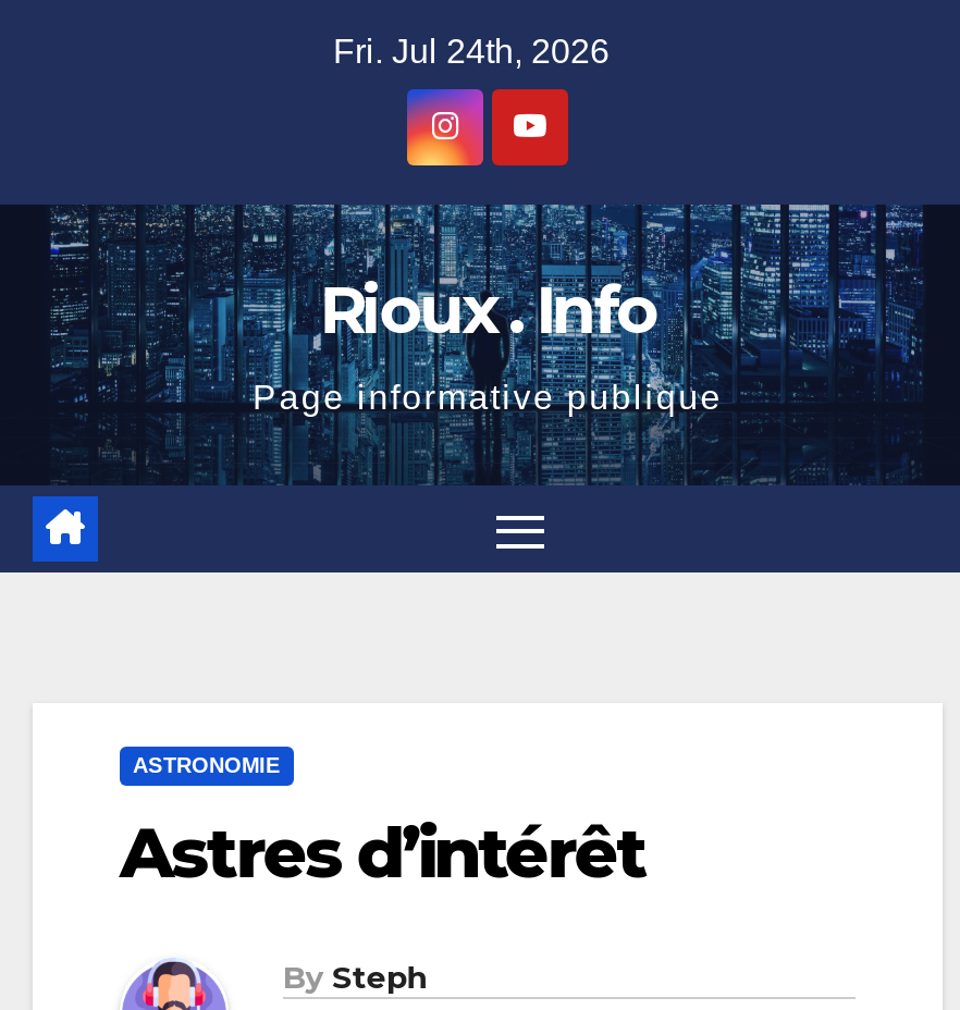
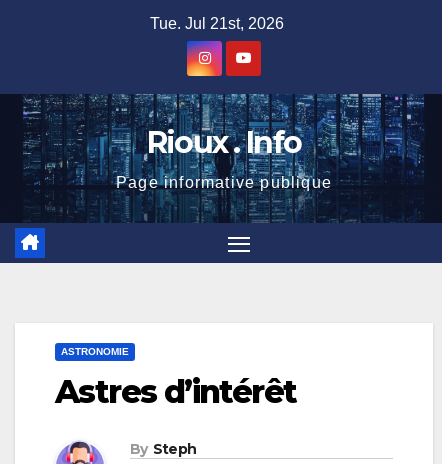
[333,33,610,70] Fri. Jul 24th, 2026 -> [149,15,283,32] Tue. Jul 21st, 2026

